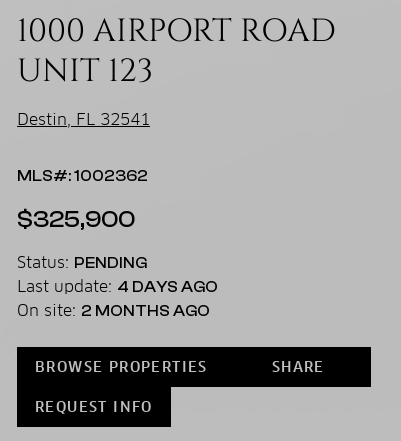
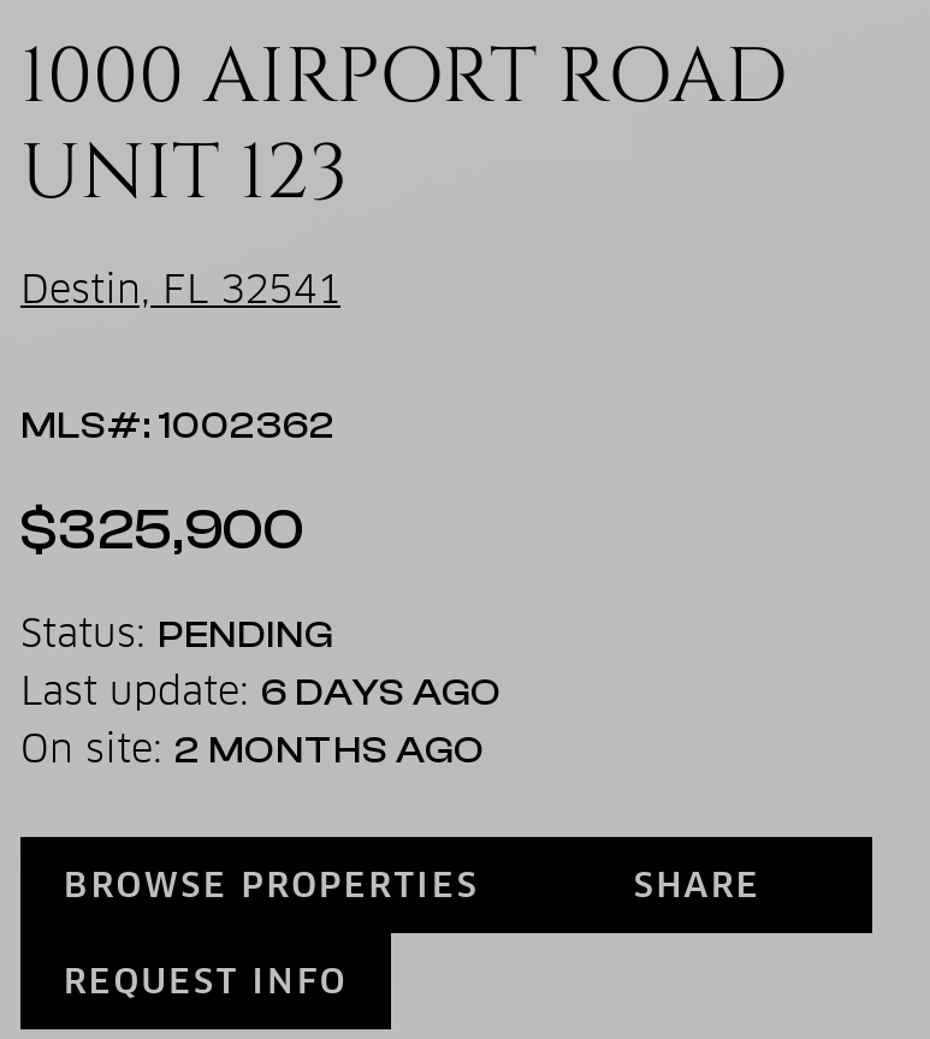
[17,276,218,297] Last update: 4 DAYS AGO -> [20,665,502,716] Last update: 6 DAYS AGO

